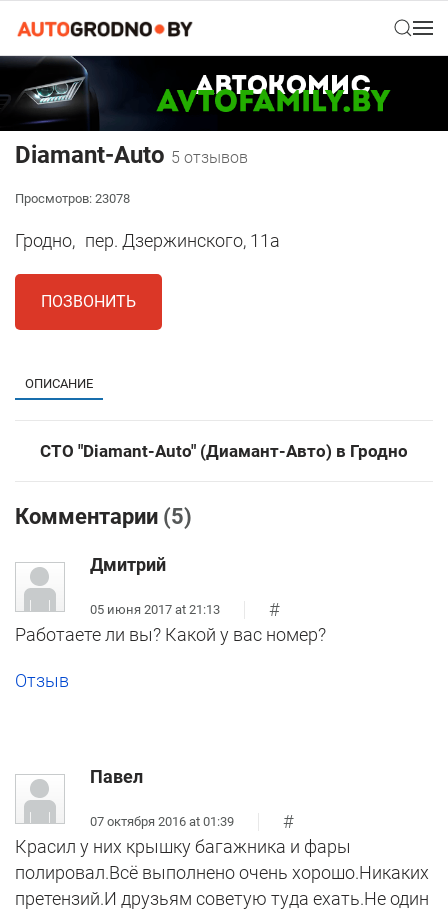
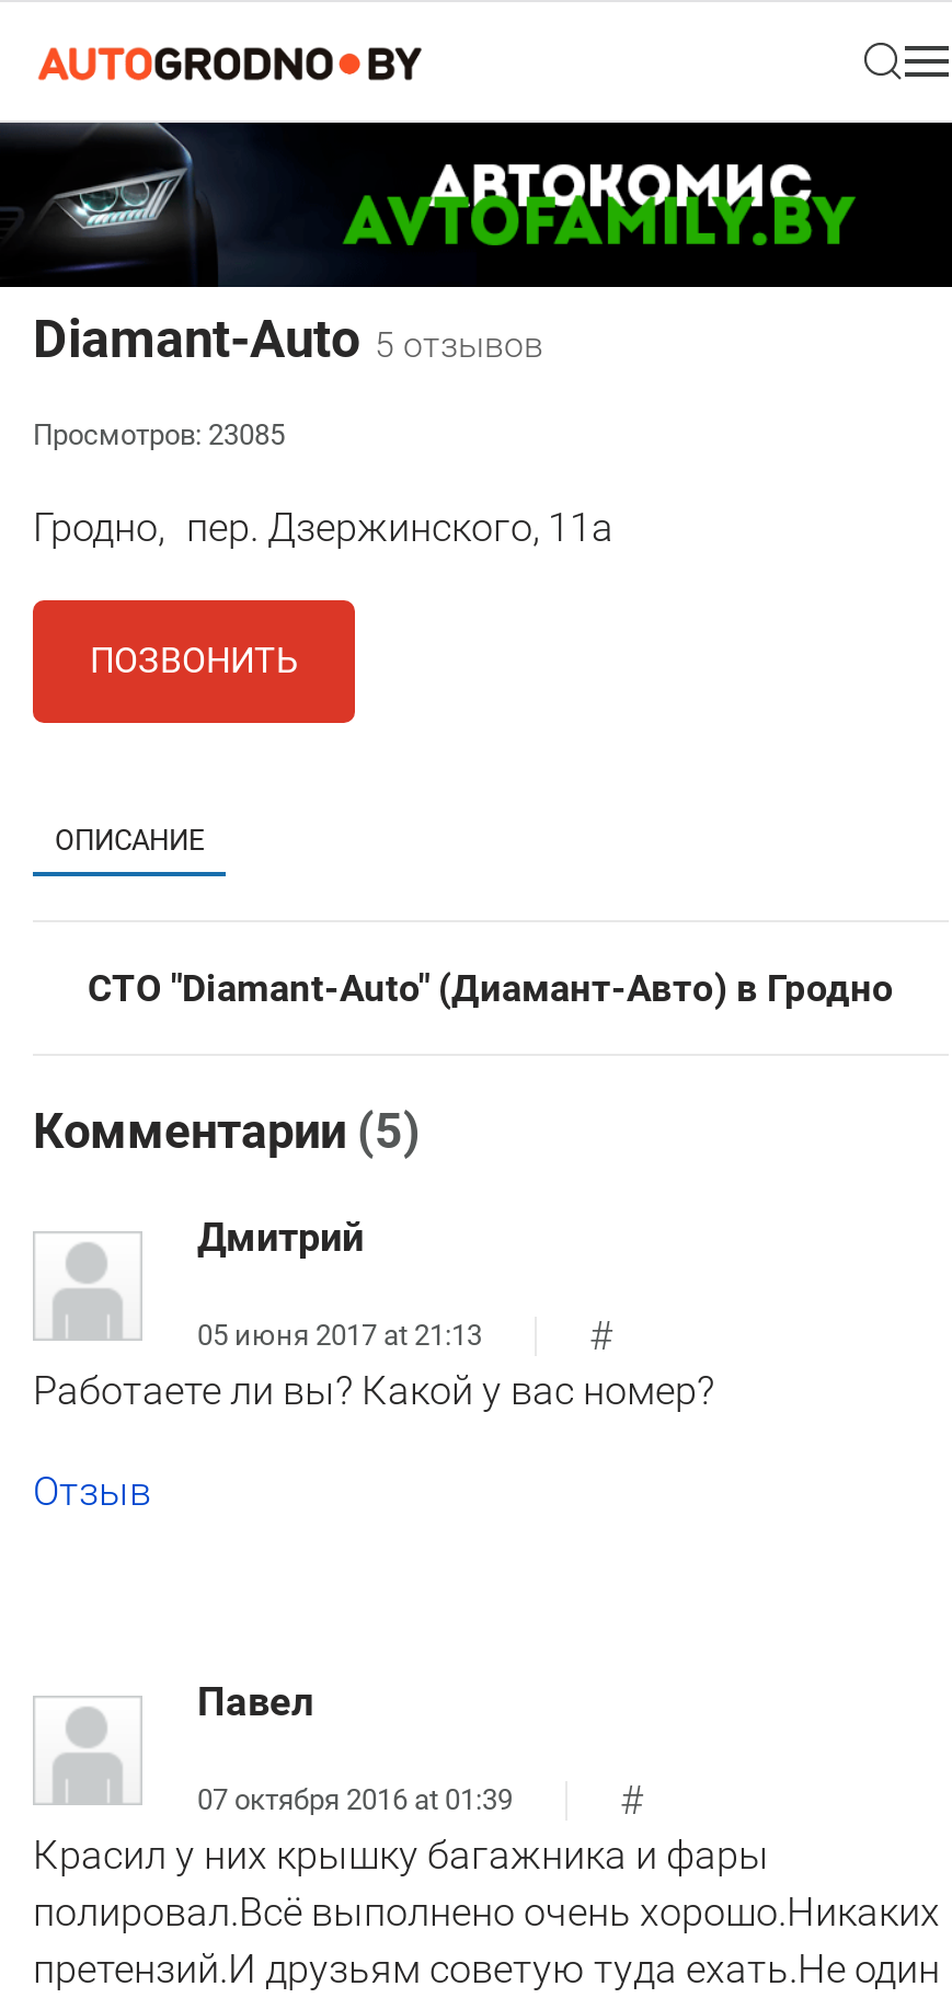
[15,191,130,206] Просмотров: 23078 -> [33,419,285,452] Просмотров: 23085

